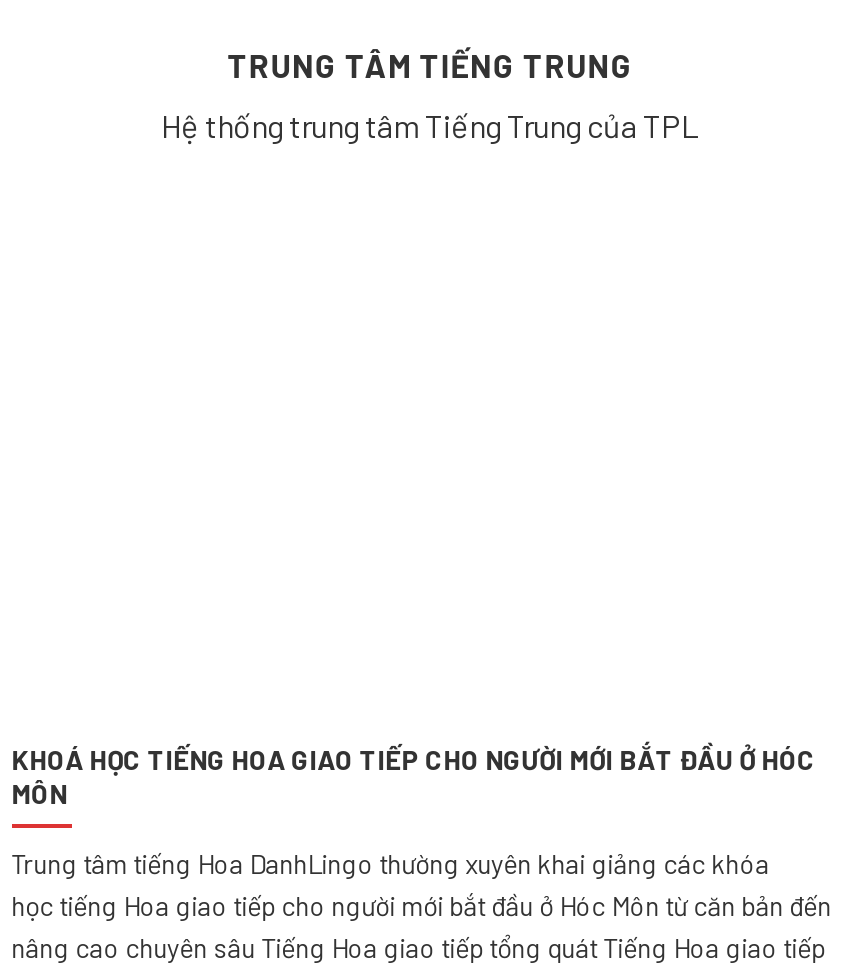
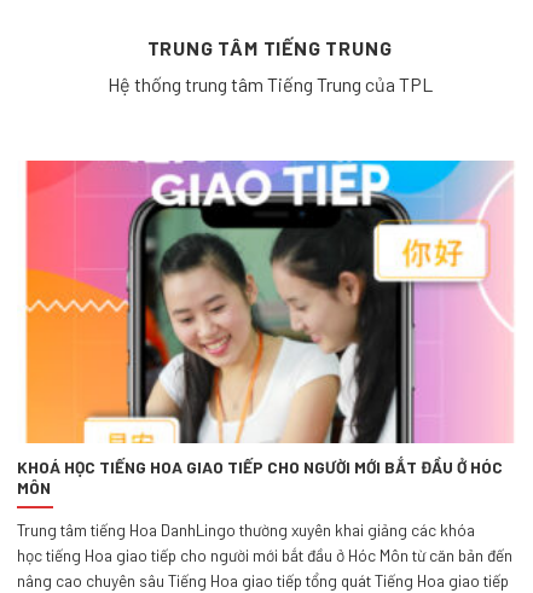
none -> [24,159,514,444] [image]

